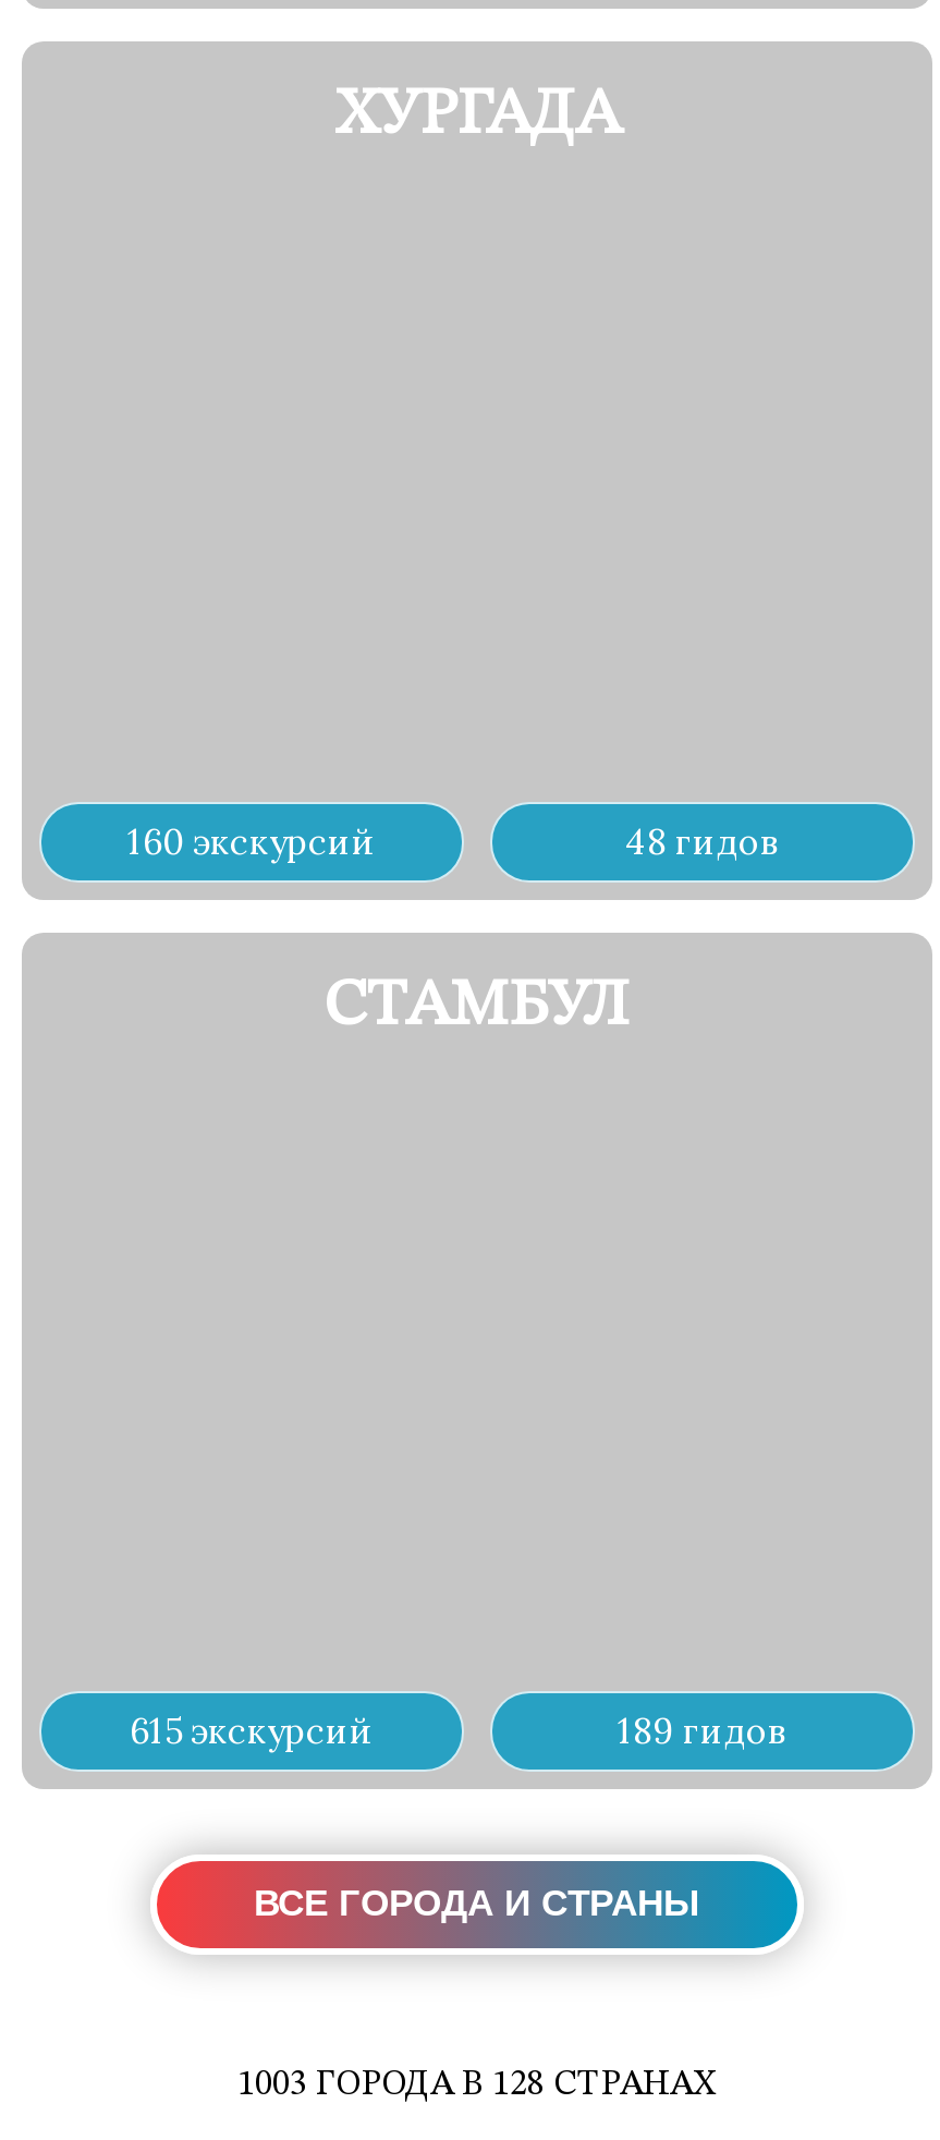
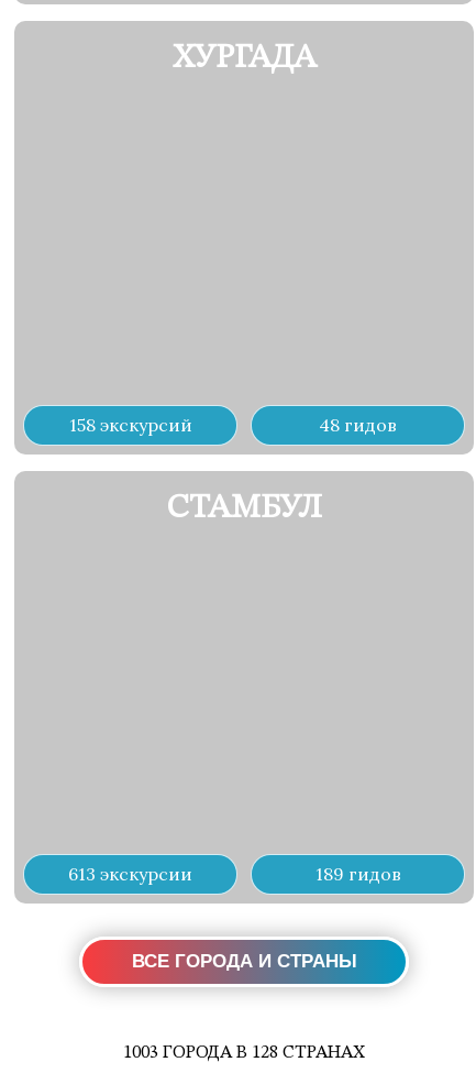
[127,819,376,862] 160 экскурсий -> [69,413,192,435] 158 экскурсий
[130,1709,374,1753] 615 экскурсий -> [68,863,192,885] 613 экскурсии

